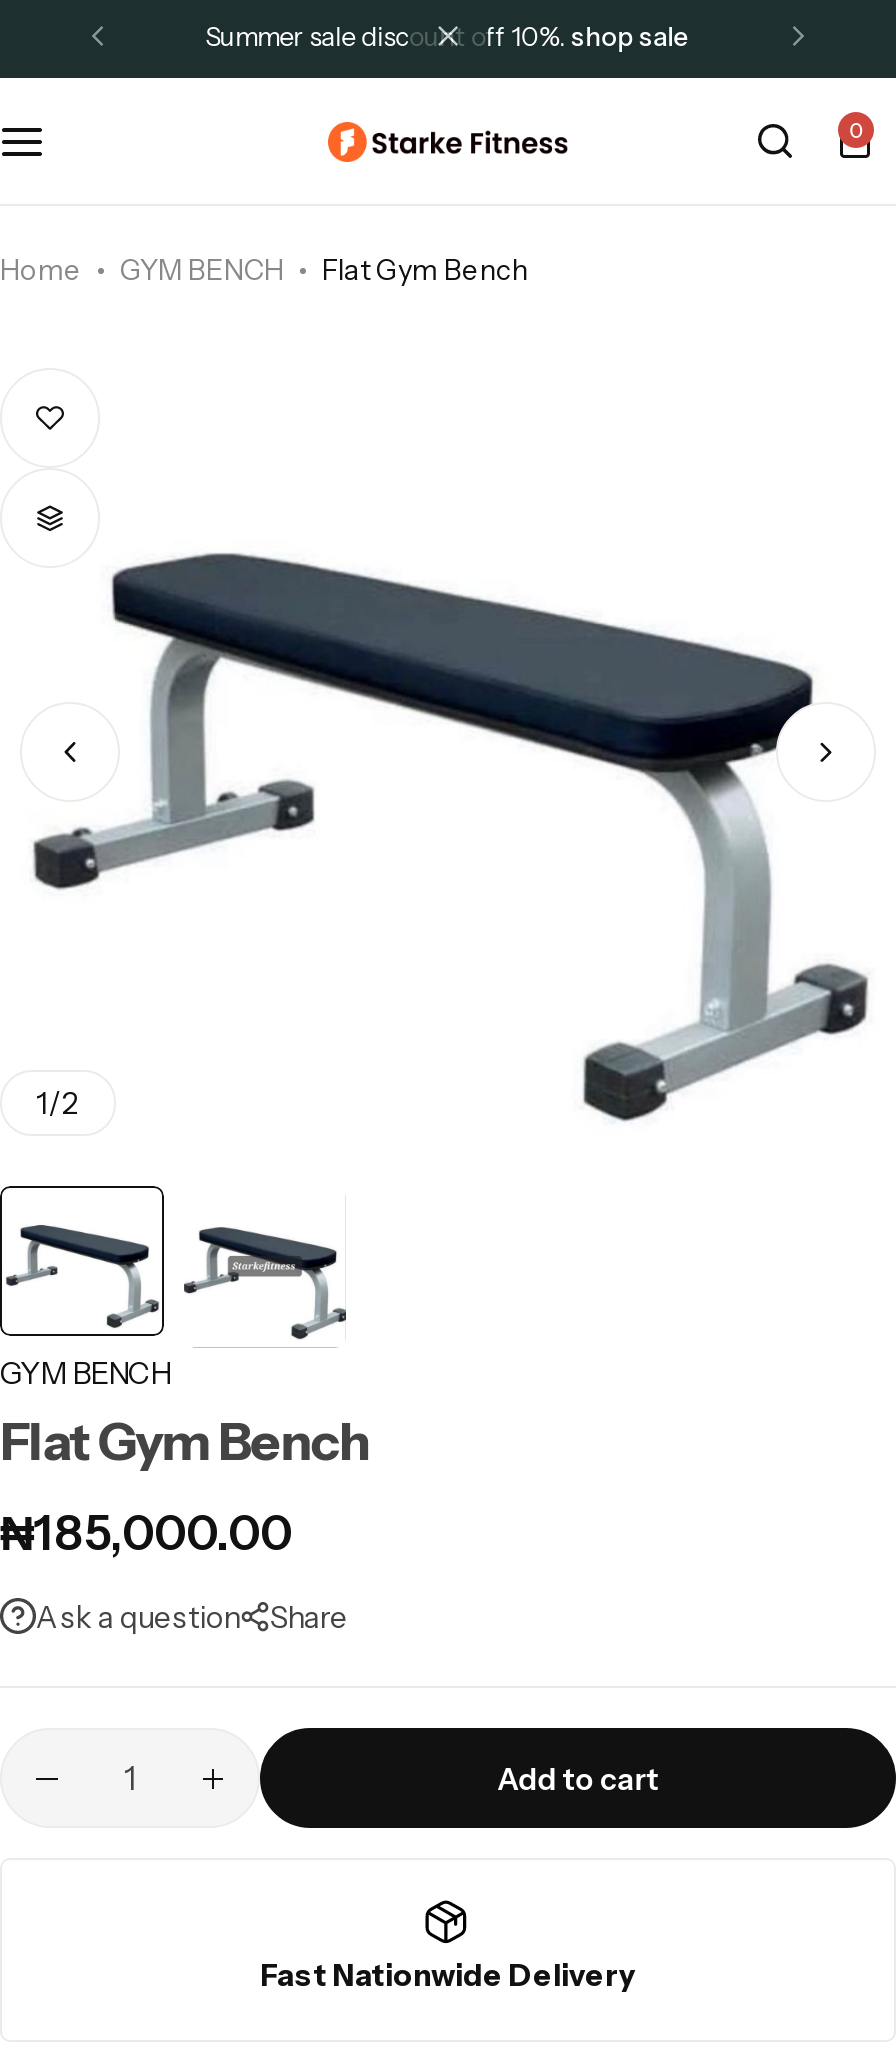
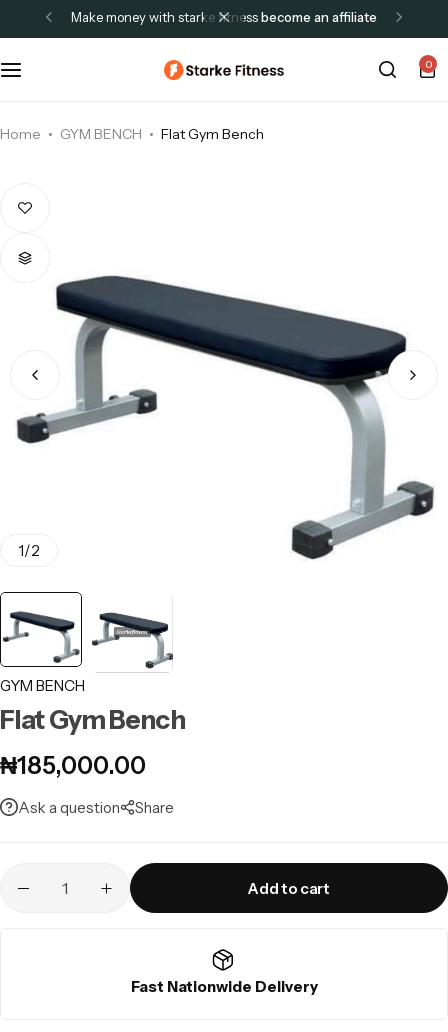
[219,20,689,52] summer sale discount off 10%. shop sale -> [82,9,377,25] make money with starke fitness become an affiliate

